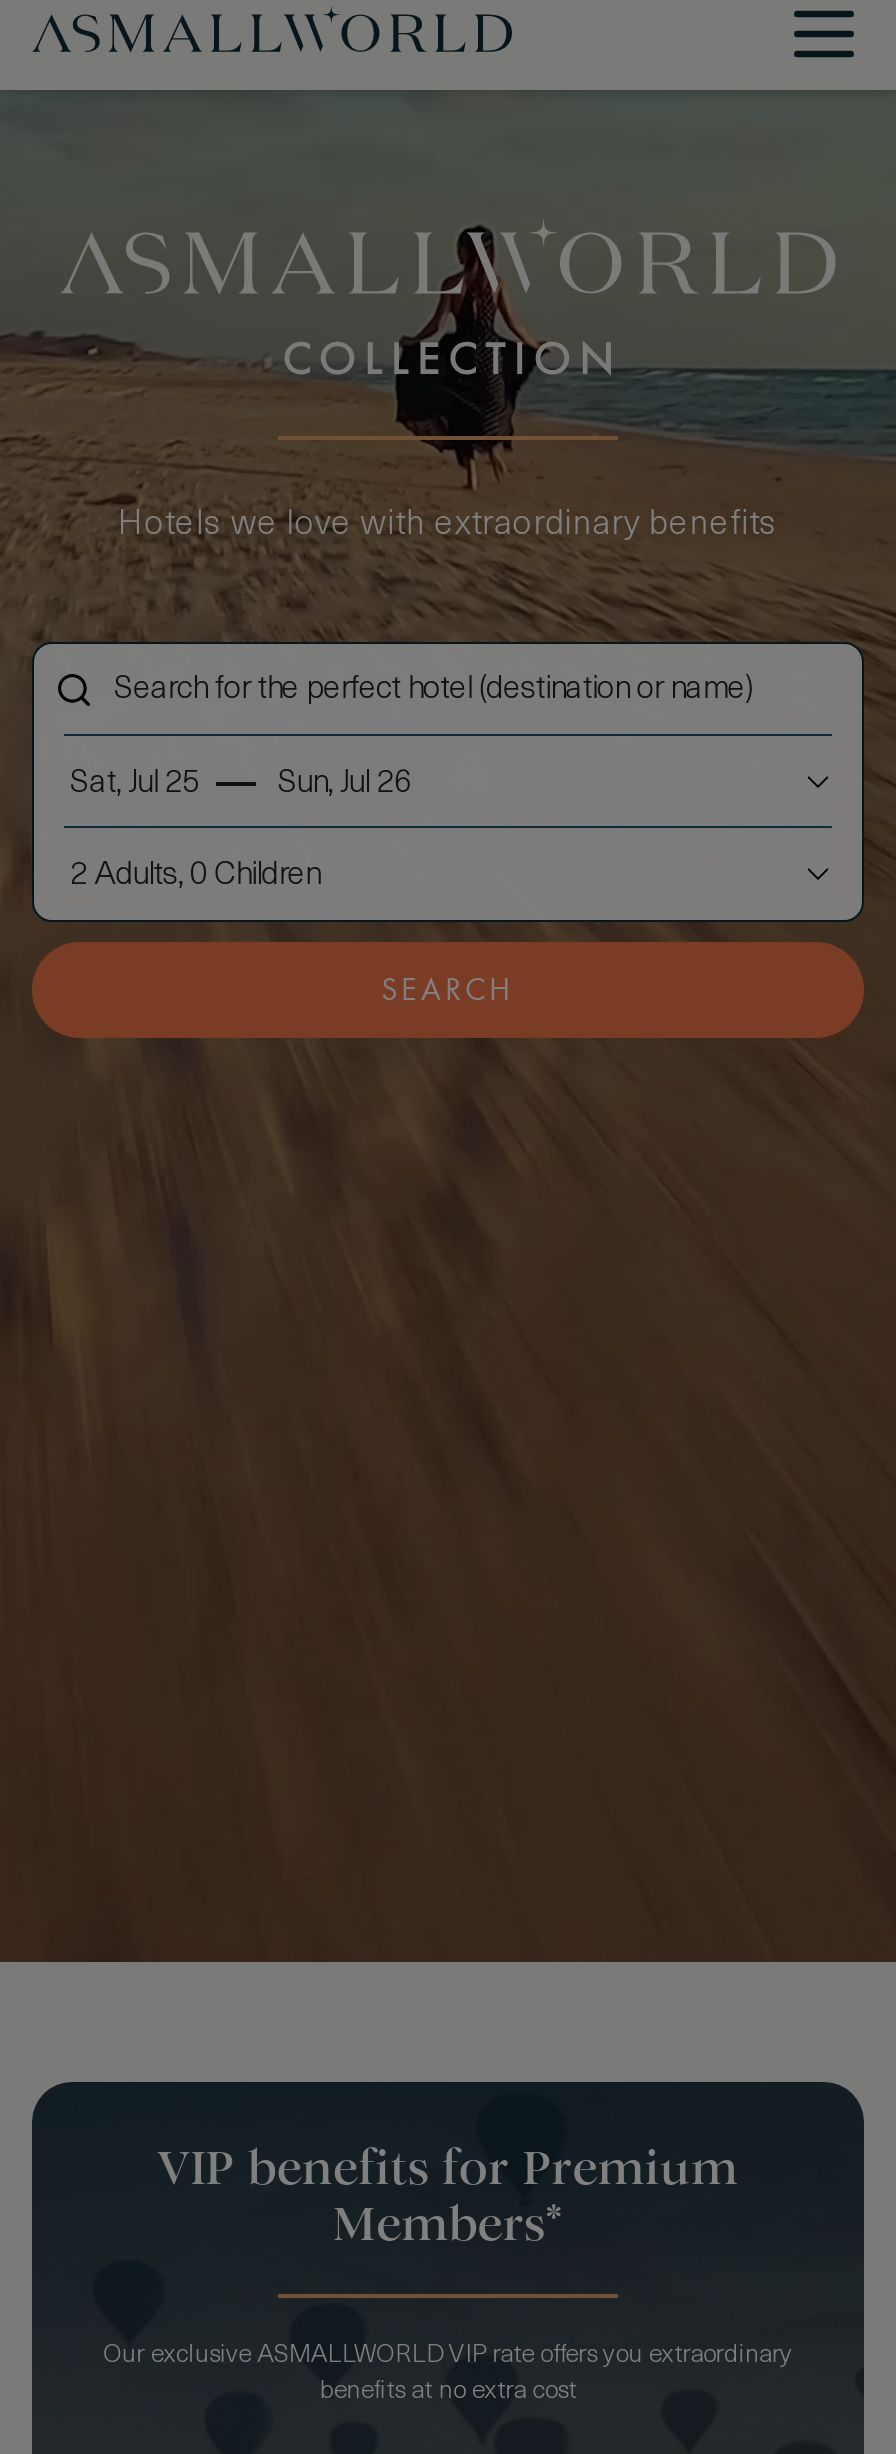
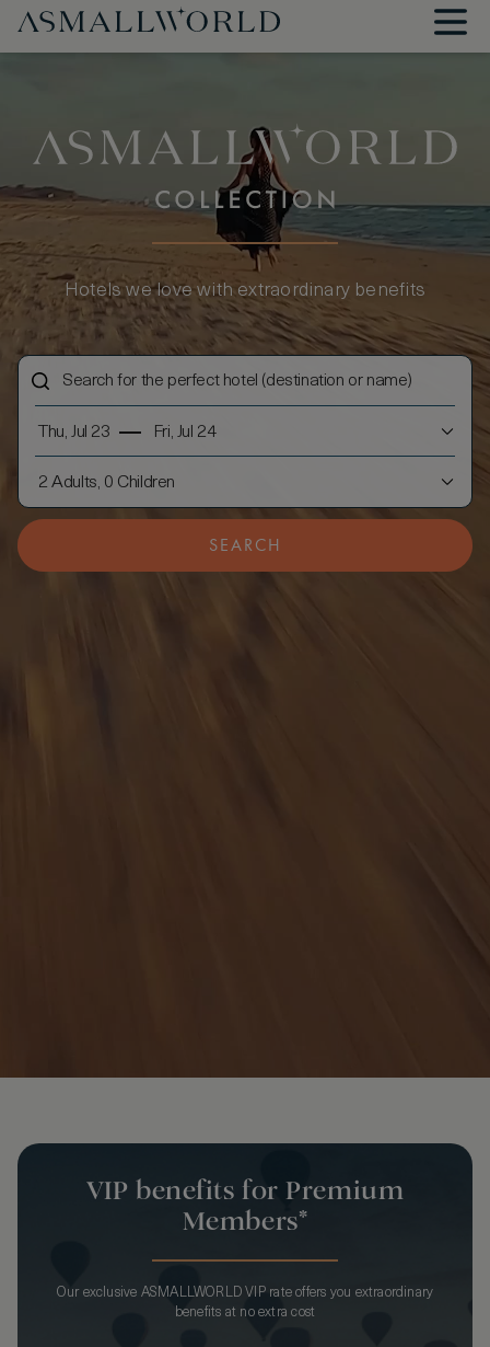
[70,768,199,800] Sat, Jul 25 -> [38,424,110,441] Thu, Jul 23
[278,768,411,800] Sun, Jul 26 -> [153,424,216,441] Fri, Jul 24

